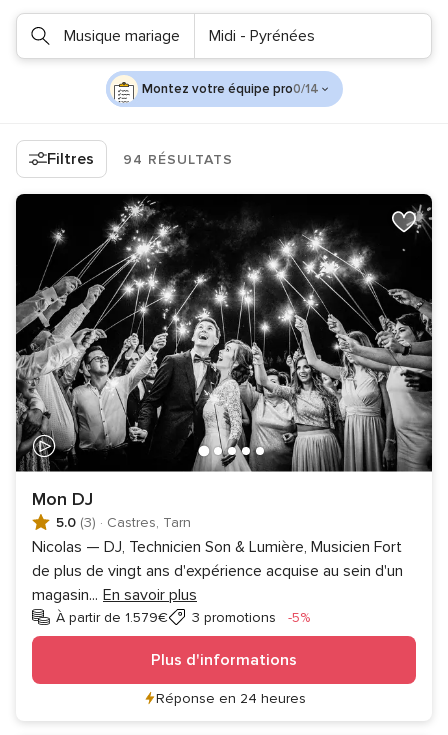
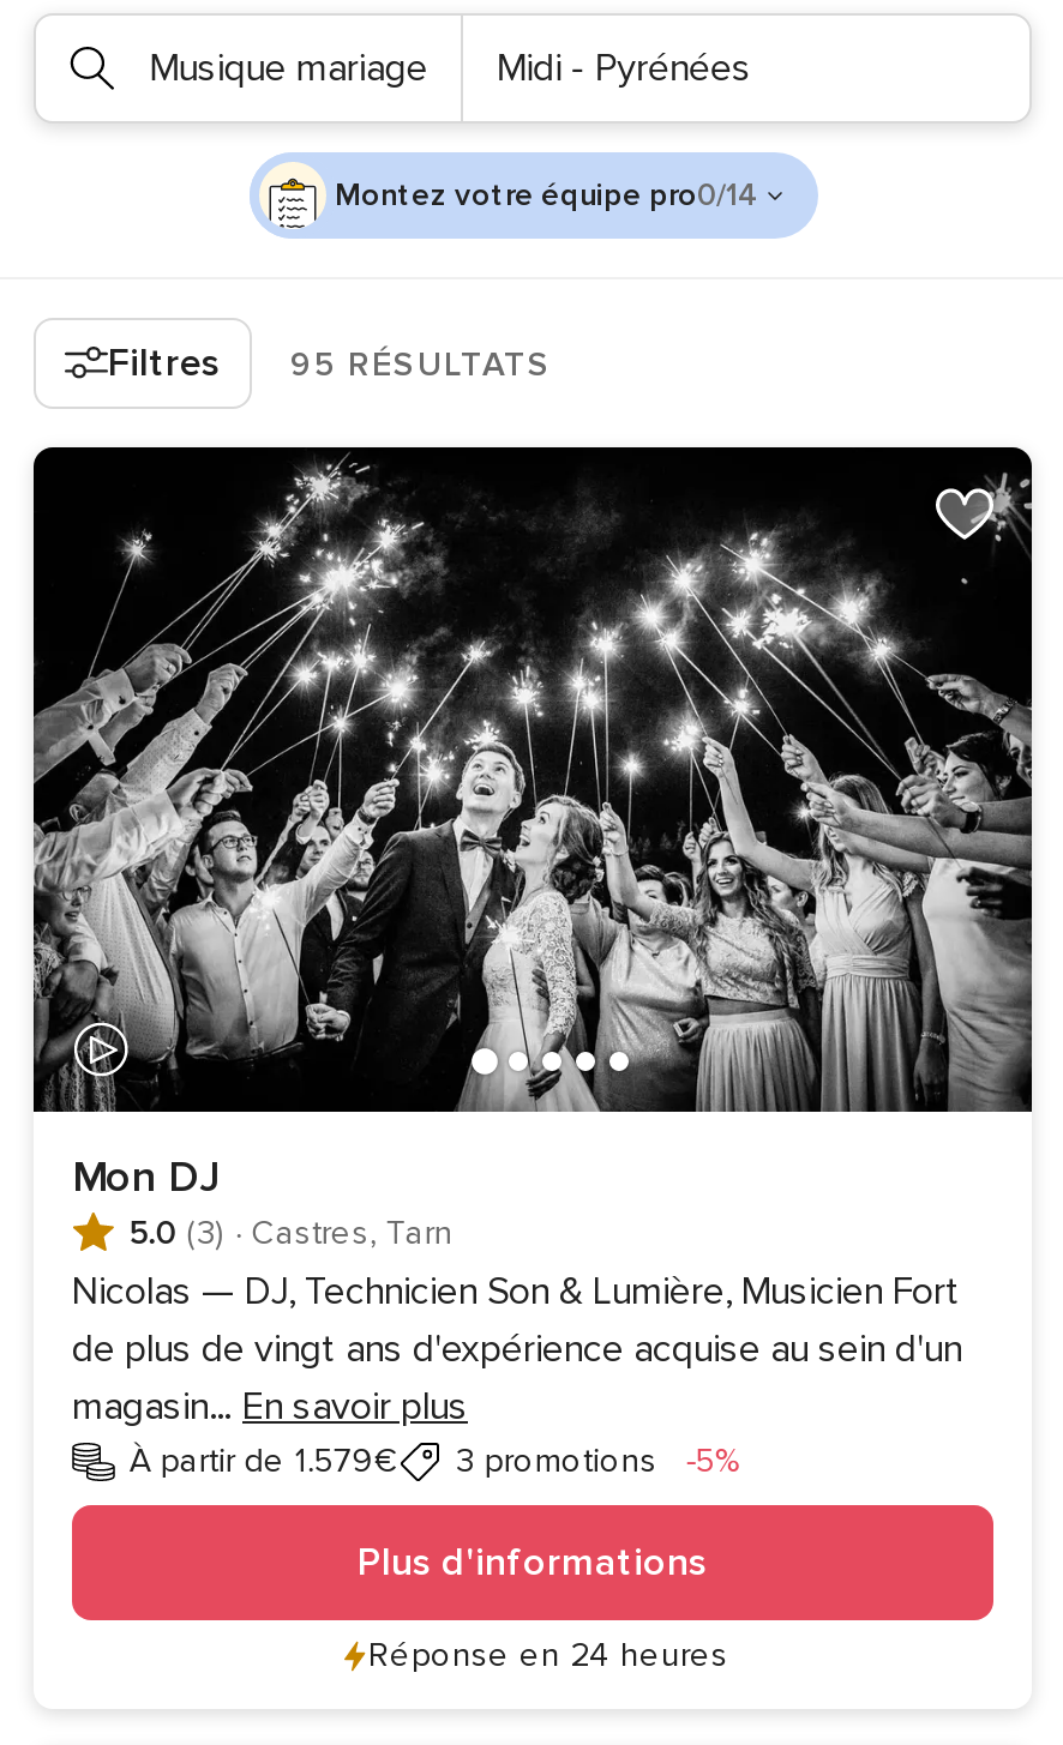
[47,149,233,169] Filtres 94 RÉSULTATS -> [108,339,552,387] Filtres 95 RÉSULTATS

